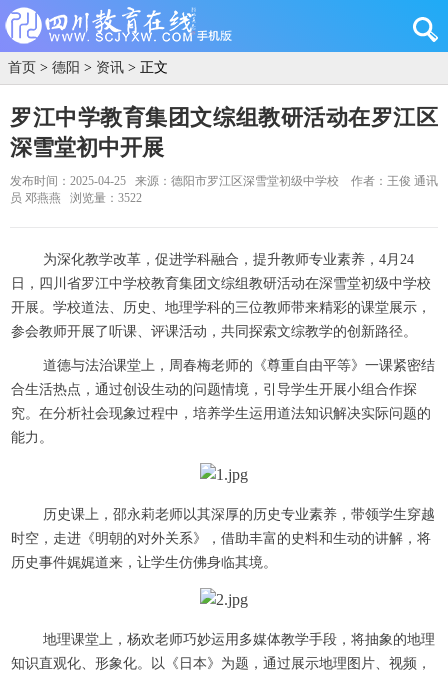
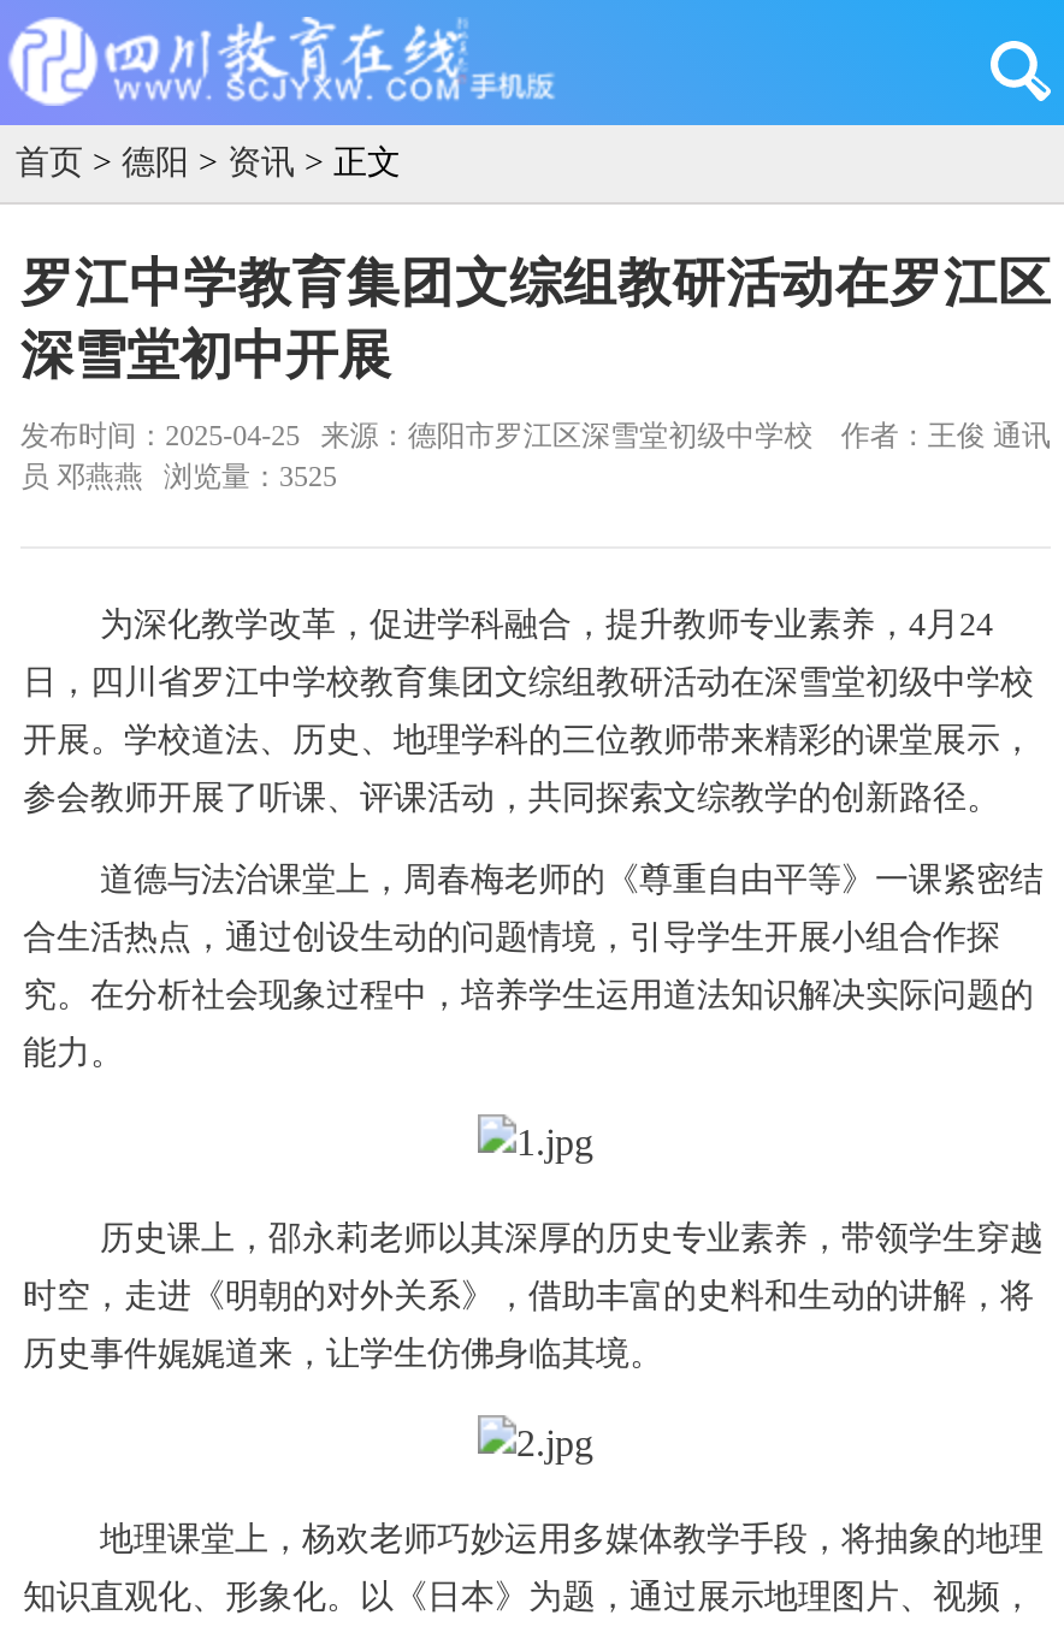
[10,191,141,205] 员 邓燕燕 浏览量：3522 -> [20,460,337,493] 员 邓燕燕 浏览量：3525

